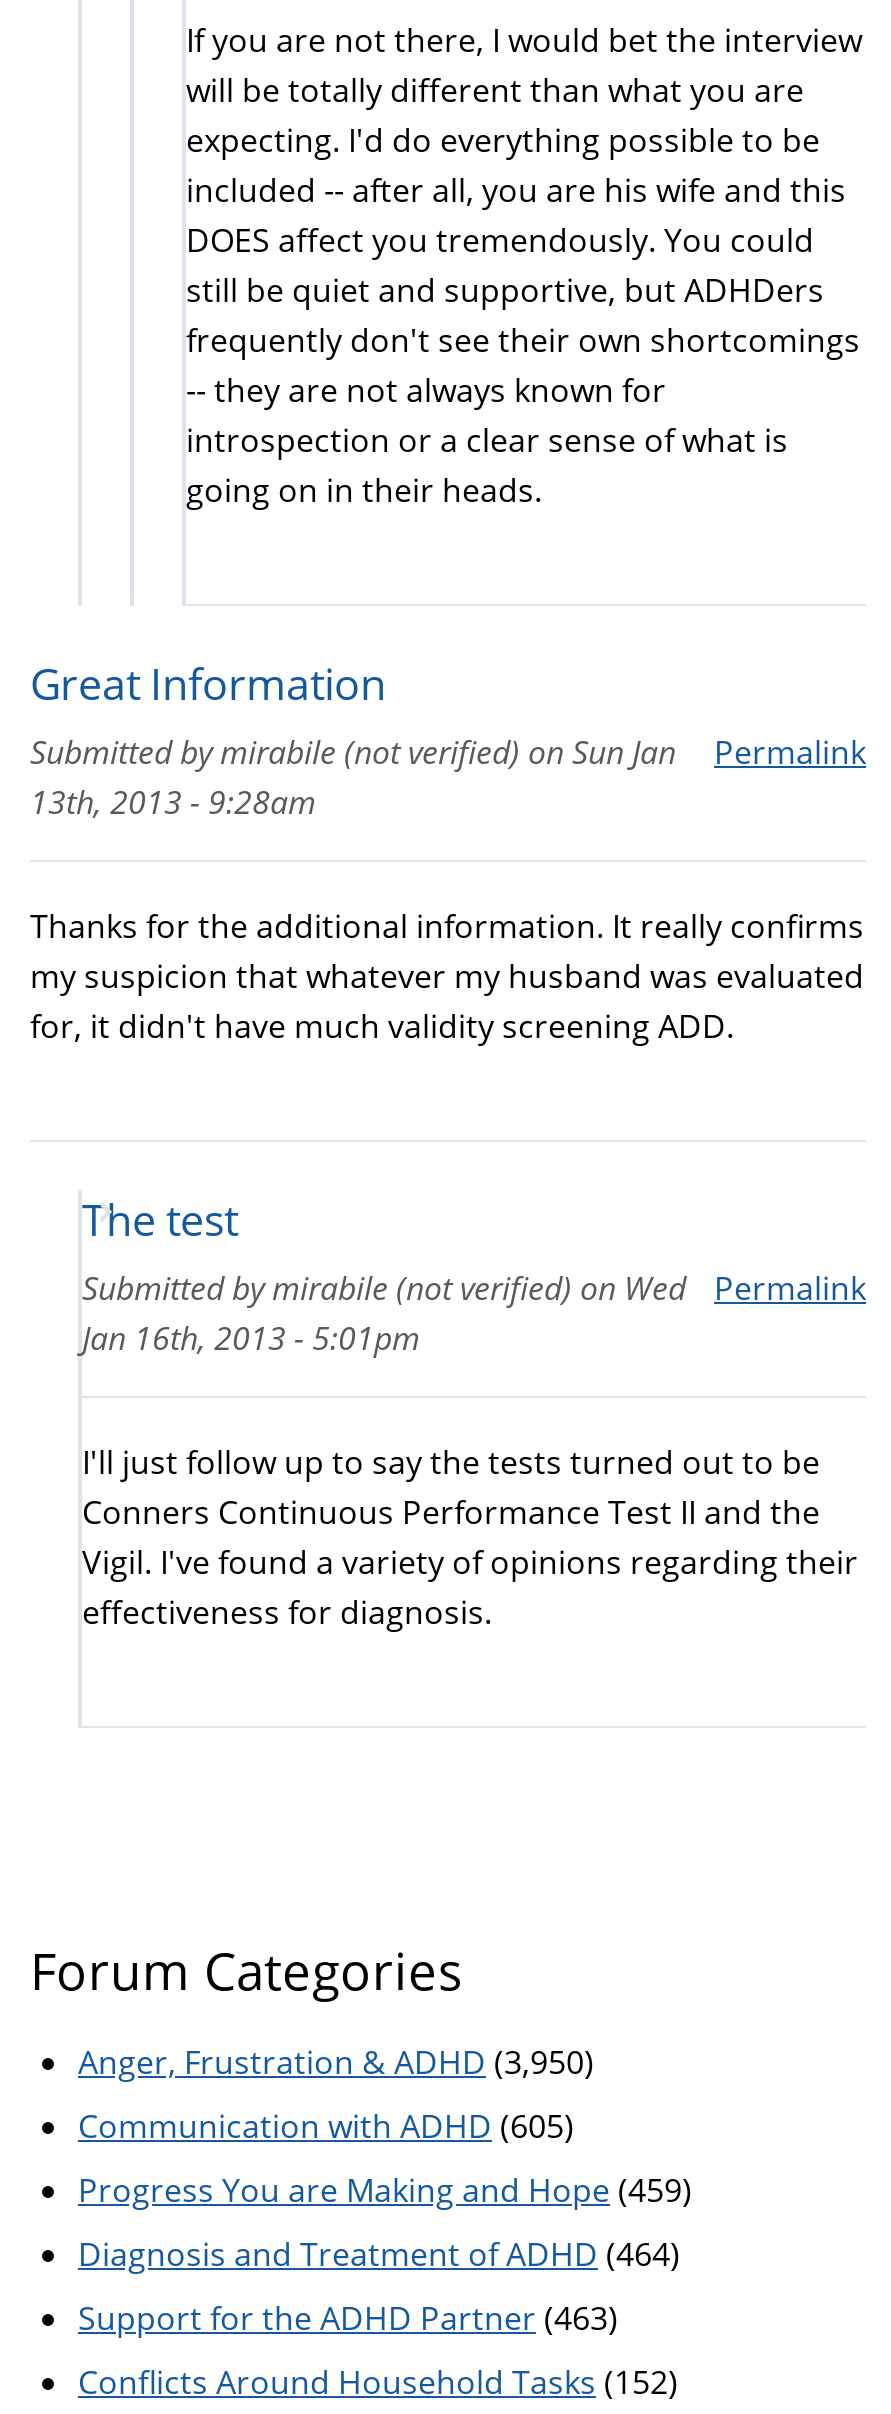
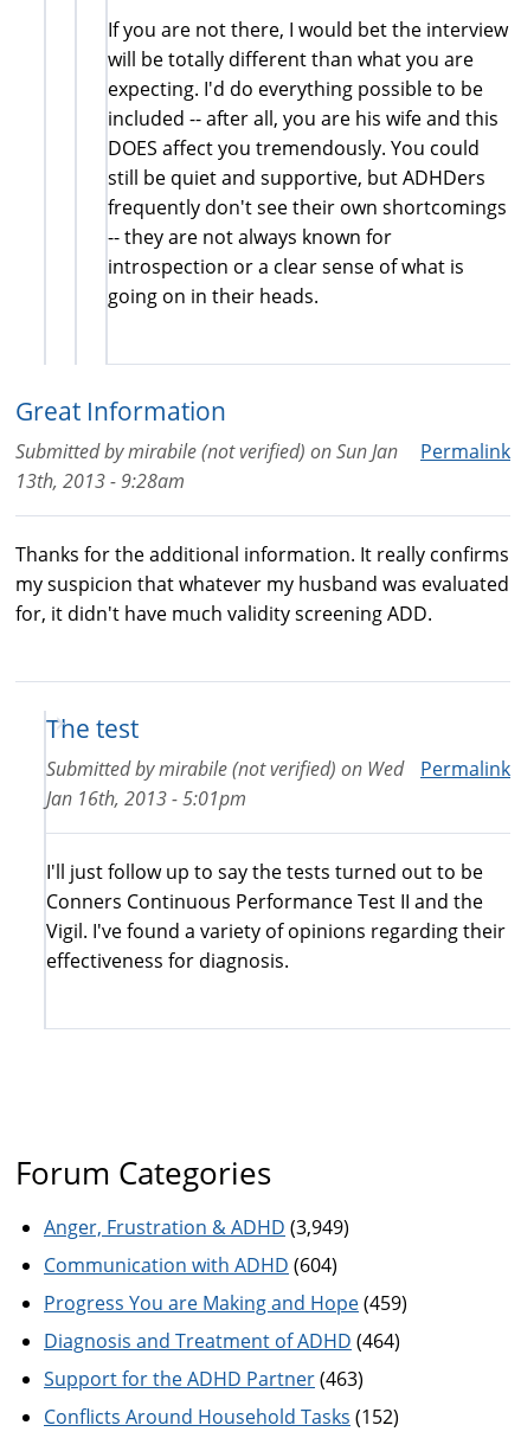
[78,2039,594,2083] Anger, Frustration & ADHD (3,950) -> [44,1214,349,1240] Anger, Frustration & ADHD (3,949)
[78,2103,574,2147] Communication with ADHD (605) -> [44,1252,337,1278] Communication with ADHD (604)

